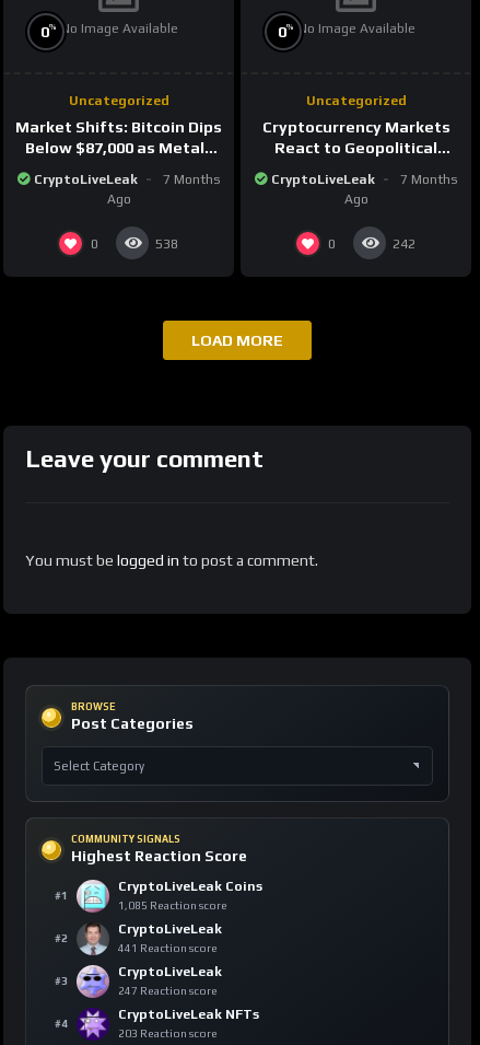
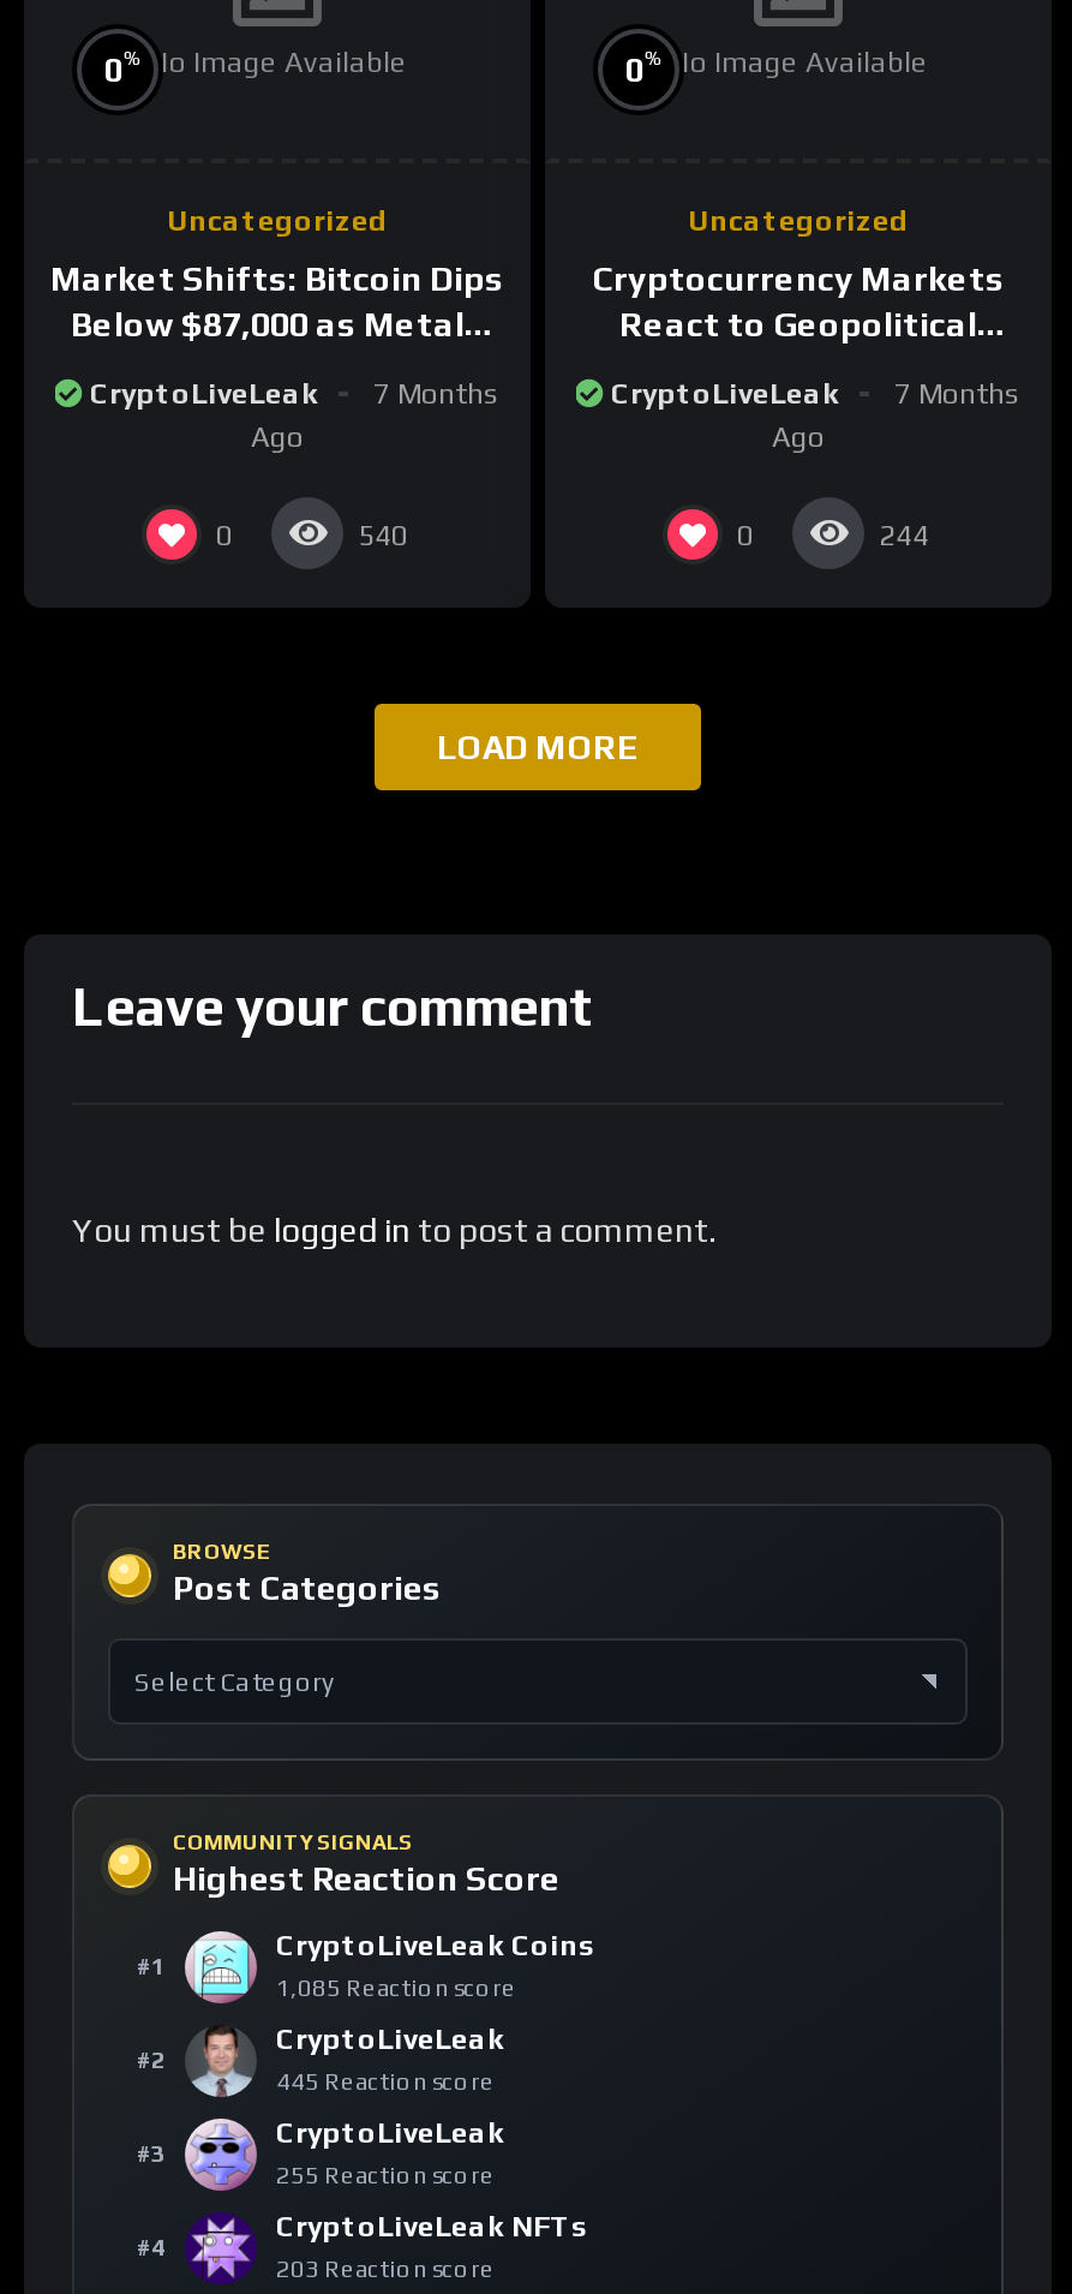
[155,237,178,252] 538 -> [358,520,408,553] 540
[393,237,415,252] 242 -> [879,520,929,553] 244
[118,943,218,955] 441 Reaction score -> [276,2069,495,2096] 445 Reaction score
[118,985,218,997] 247 Reaction score -> [276,2163,495,2189] 255 Reaction score

